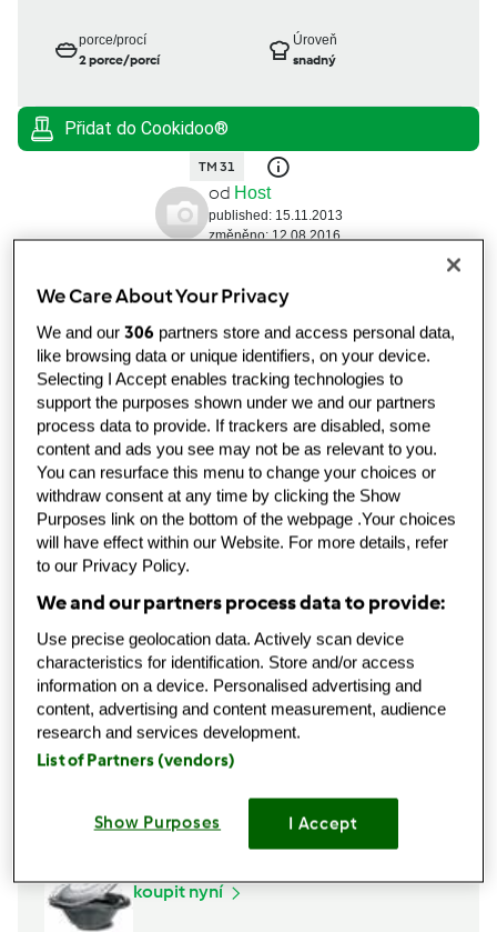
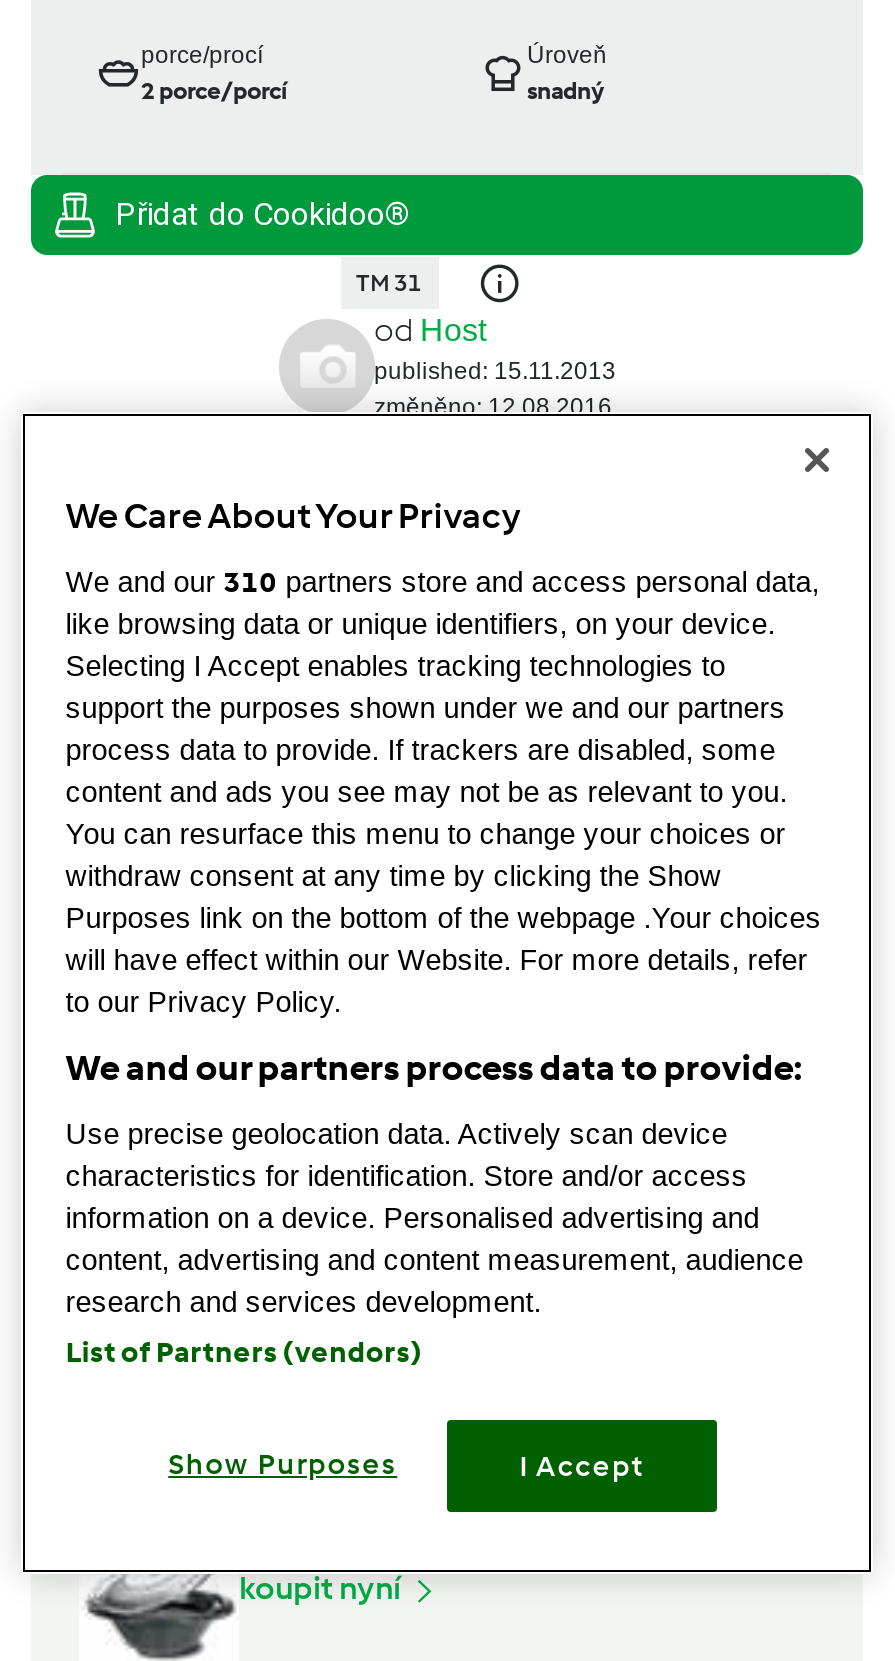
[37,322,455,342] We and our 306 partners store and access personal data, -> [65,564,819,600] We and our 310 partners store and access personal data,

